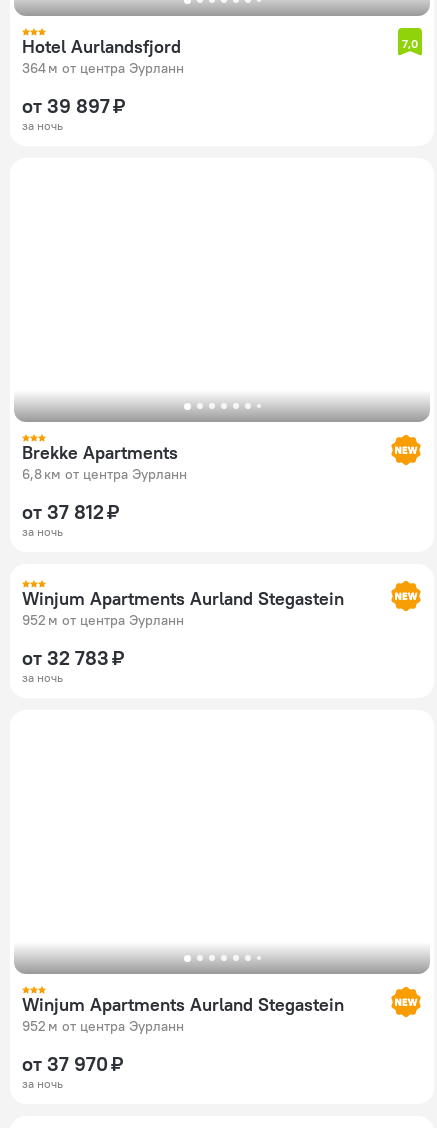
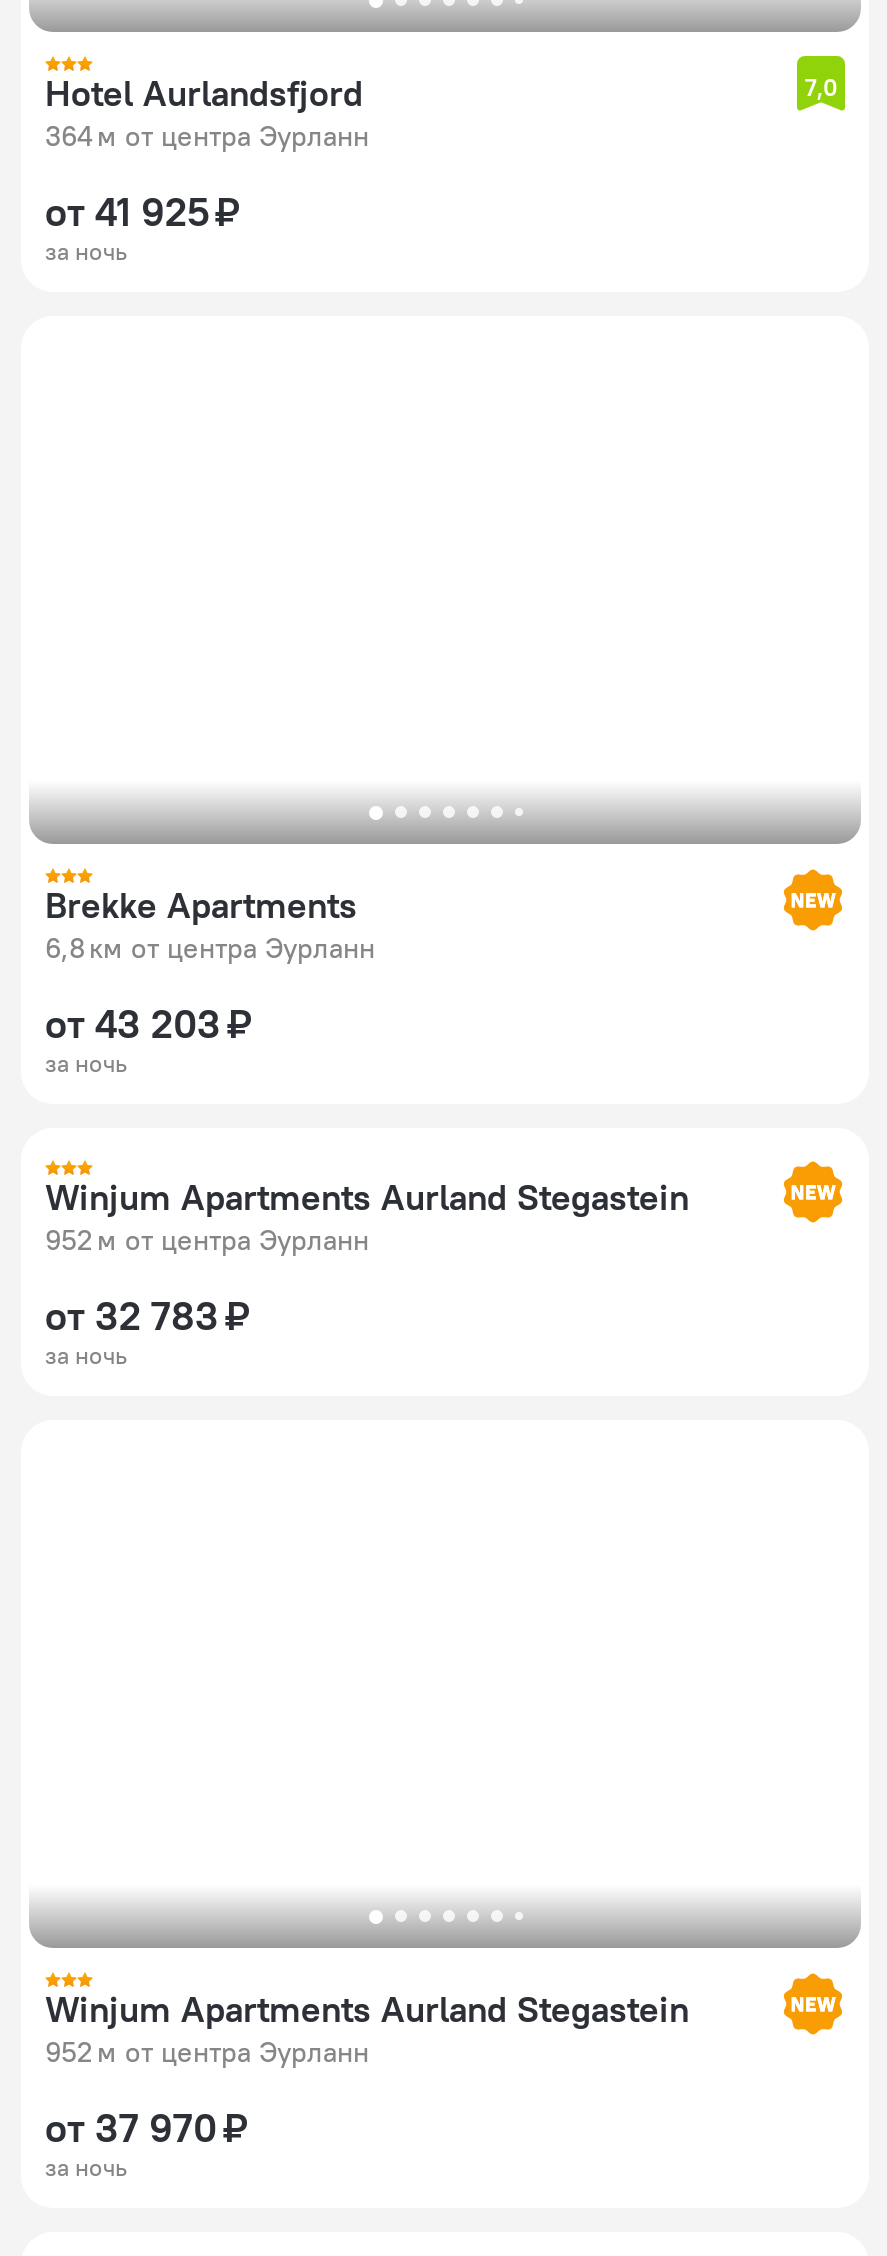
[22,93,125,118] от 39 897 ₽ -> [45,186,239,236] от 41 925 ₽
[22,499,119,524] от 37 812 ₽ -> [45,998,251,1048] от 43 203 ₽

